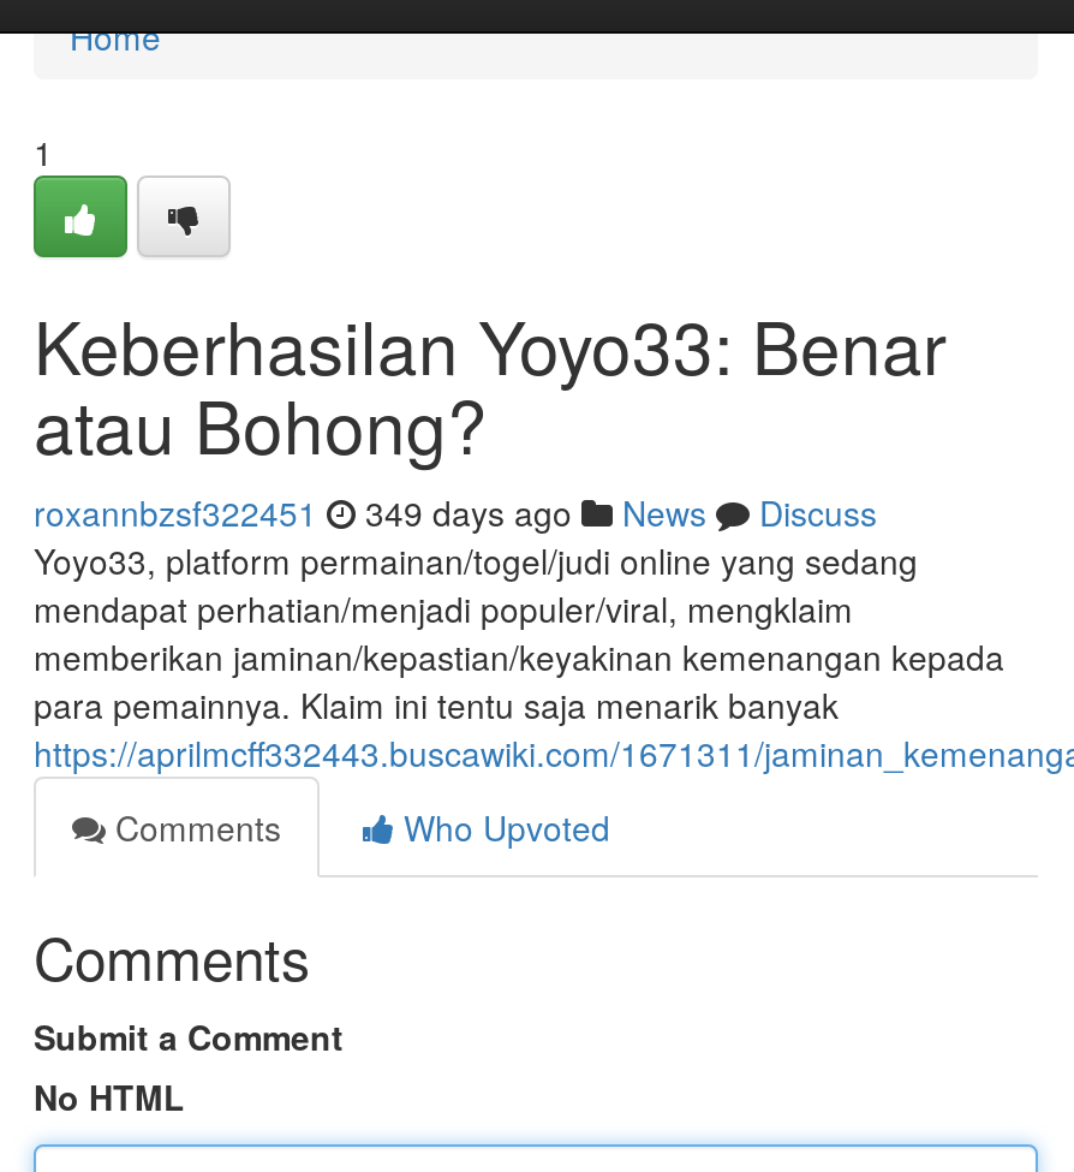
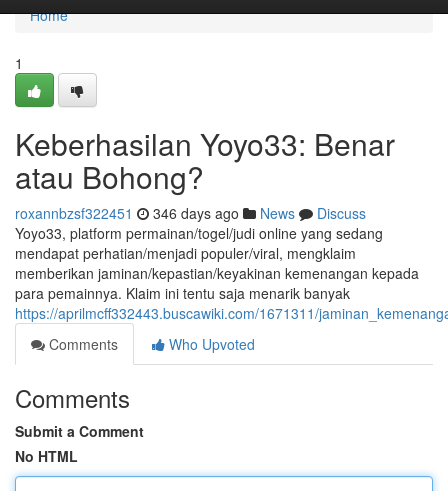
[34,488,877,536] roxannbzsf322451 349 days ago News Discuss -> [15,203,366,223] roxannbzsf322451 346 days ago News Discuss

